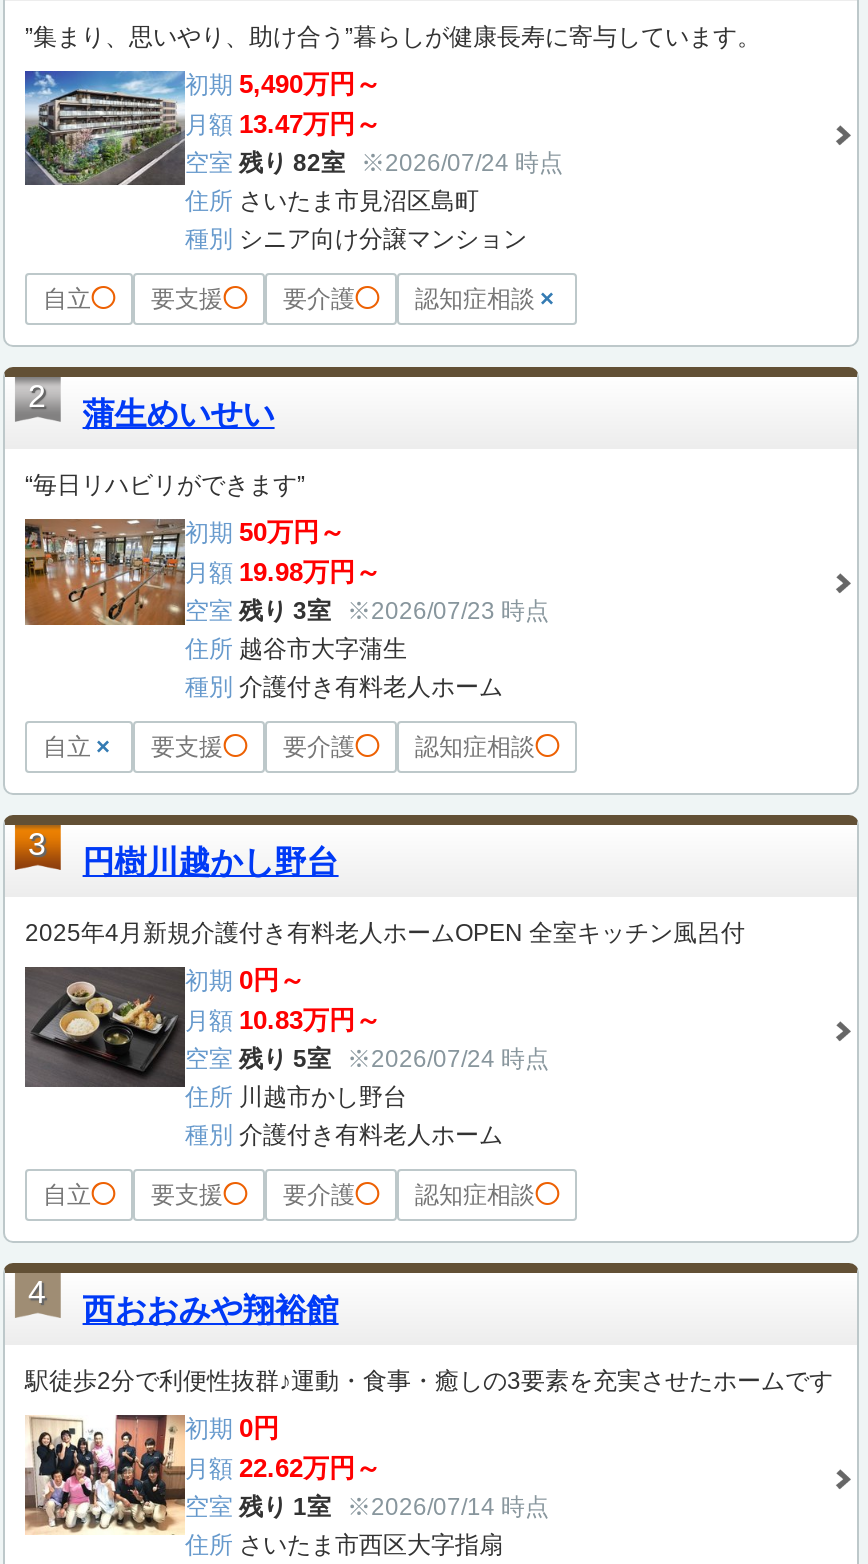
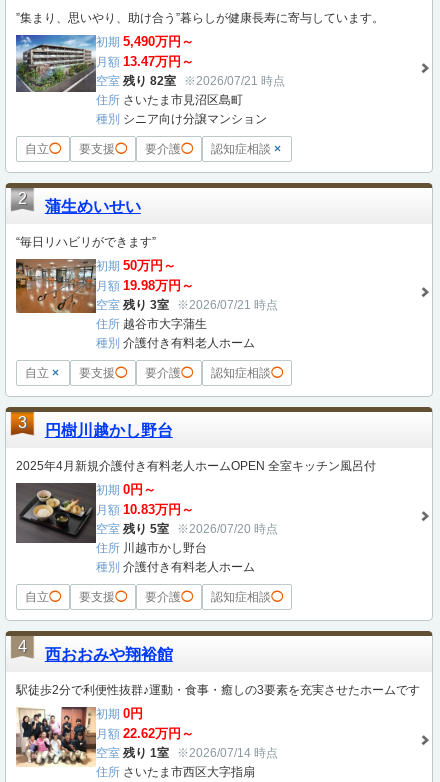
[185,149,563,177] 空室 残り 82室 ※2026/07/24 時点 -> [96,74,285,88] 空室 残り 82室 ※2026/07/21 時点
[185,597,549,625] 空室 残り 3室 ※2026/07/23 時点 -> [96,298,278,312] 空室 残り 3室 ※2026/07/21 時点
[185,1045,549,1073] 空室 残り 5室 ※2026/07/24 時点 -> [96,522,278,536] 空室 残り 5室 ※2026/07/20 時点

